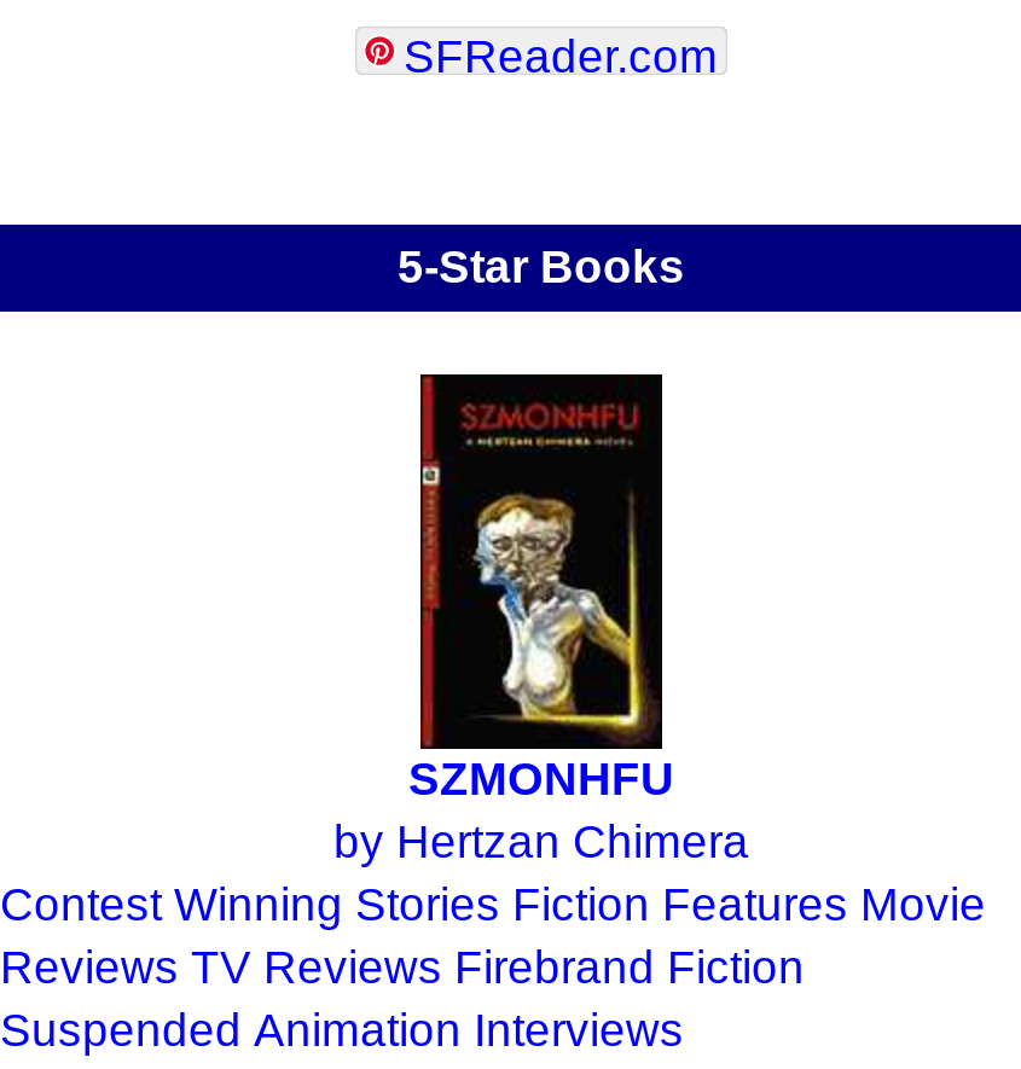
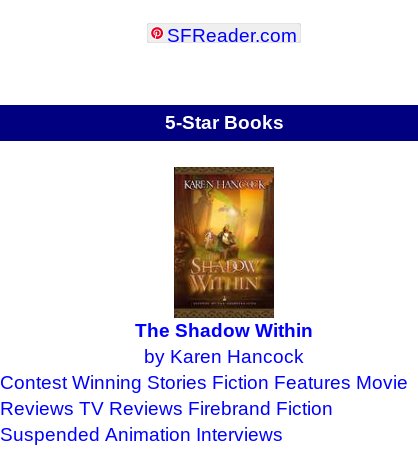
[333,374,749,868] [image] | SZMONHFU | by Hertzan Chimera -> [135,166,313,367] [image] | The Shadow Within | by Karen Hancock

